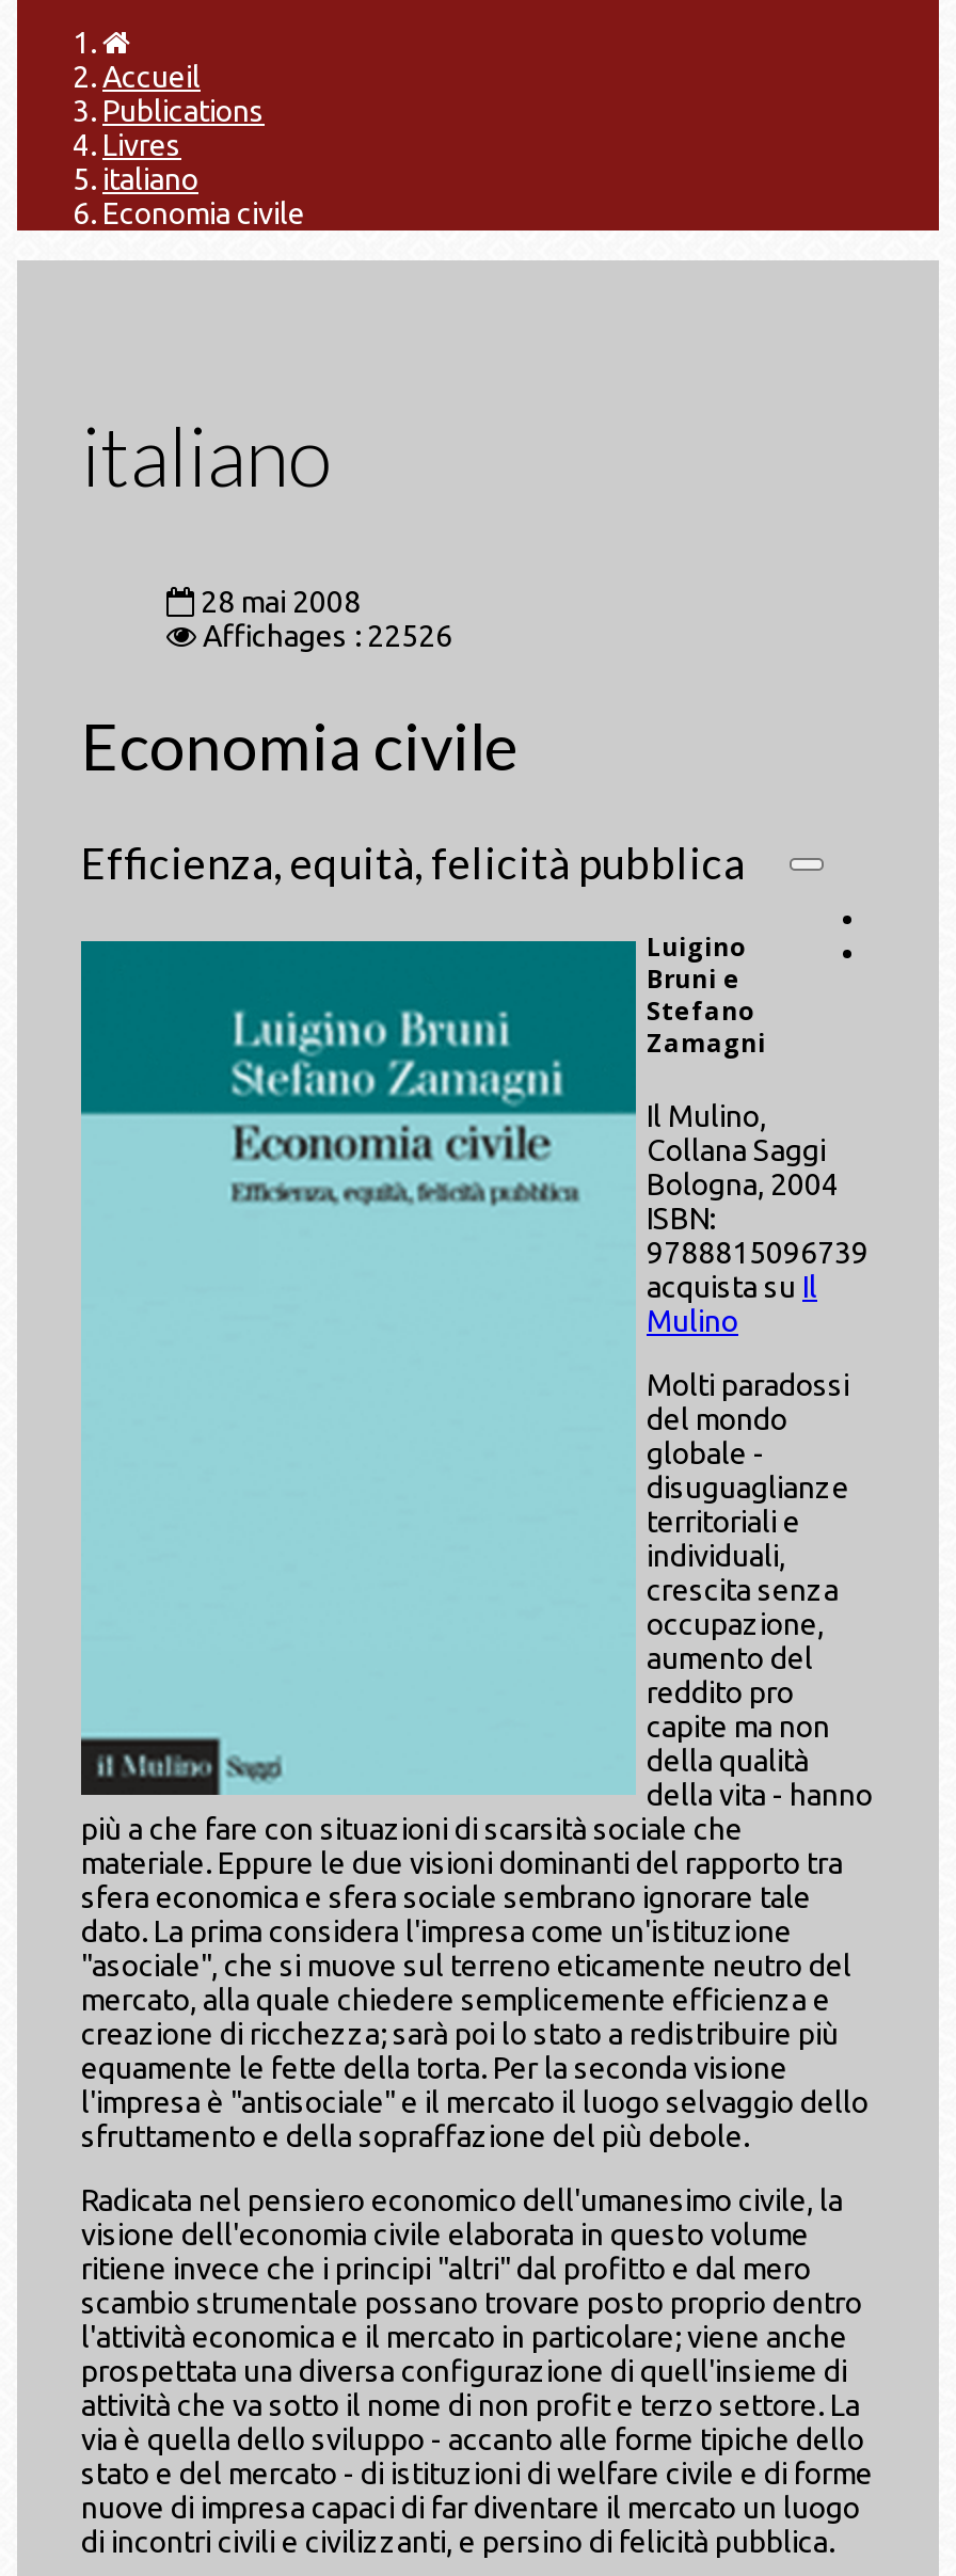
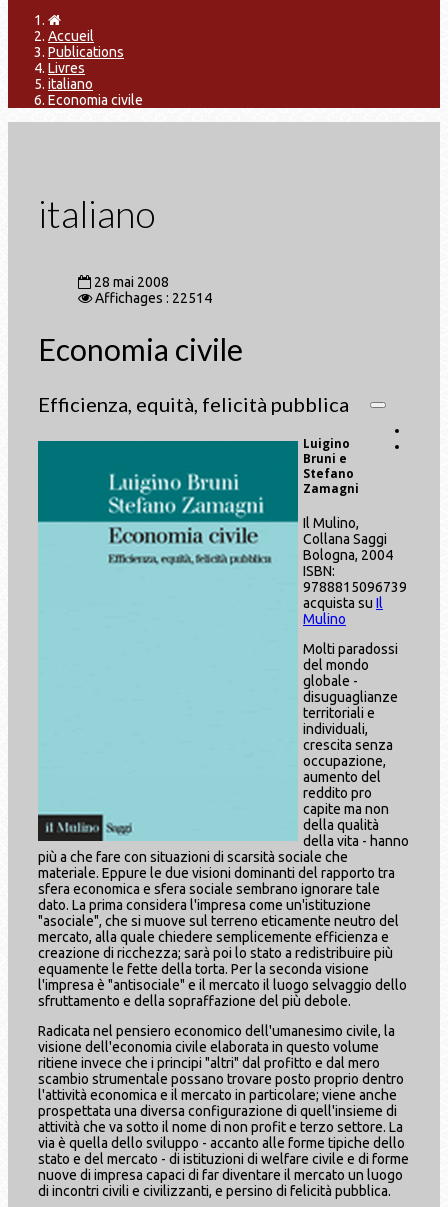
[203,618,452,653] Affichages : 22526 -> [95,290,212,306] Affichages : 22514

